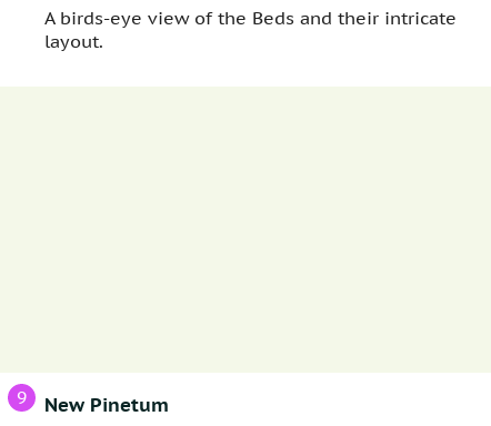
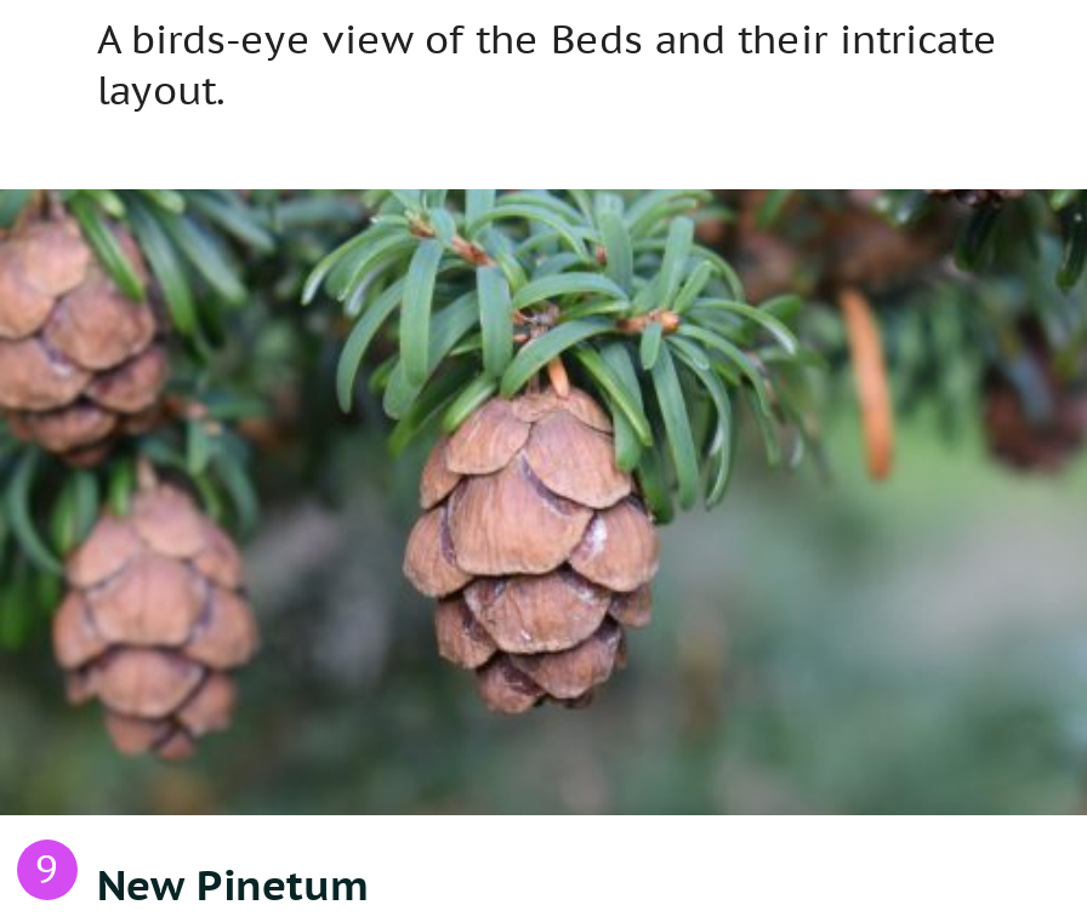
none -> [7,187,1080,818] [image]

